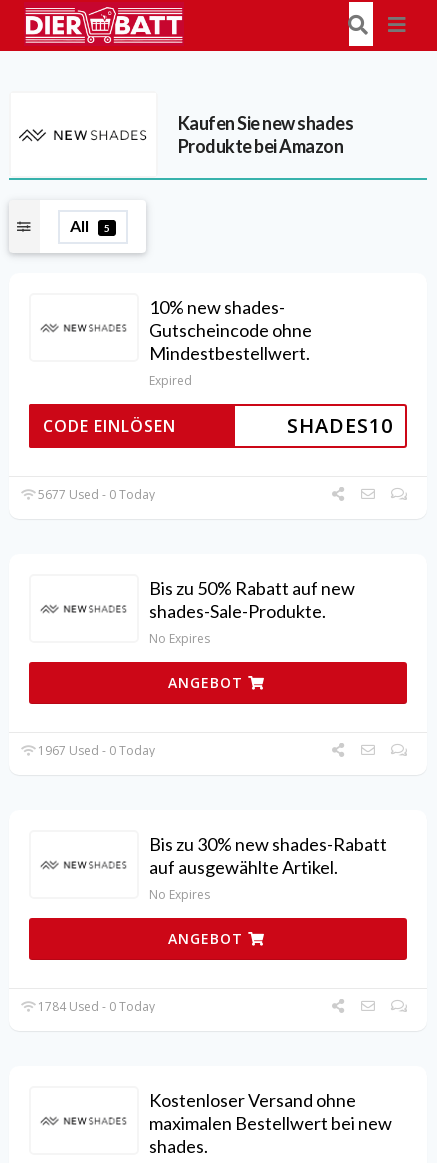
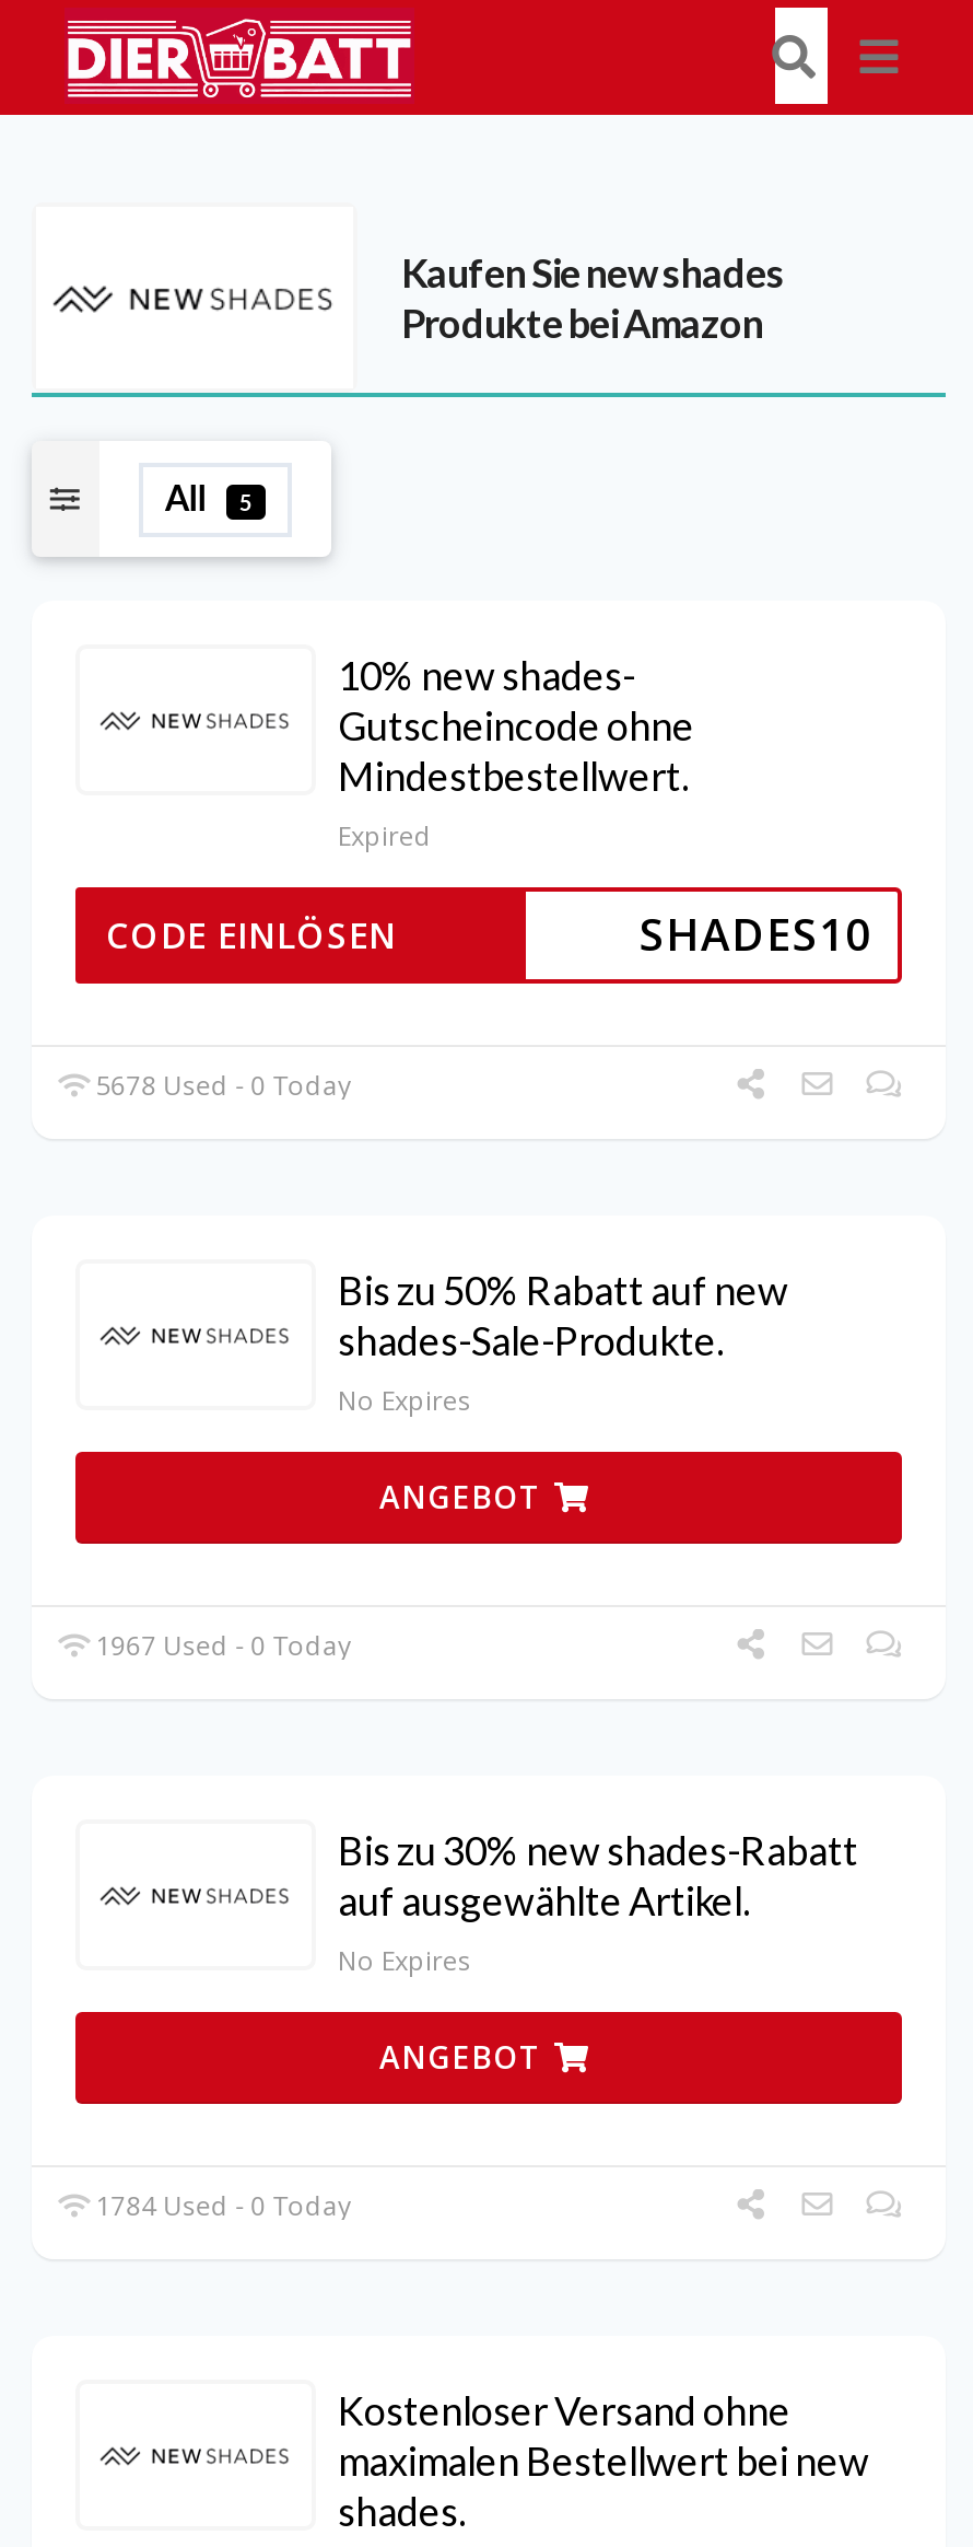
[35,486,155,503] 5677 Used - 0 Today -> [89,1067,351,1104] 5678 Used - 0 Today

